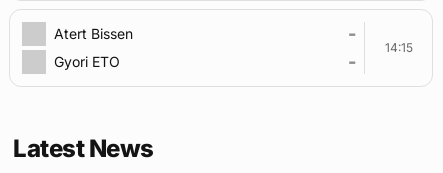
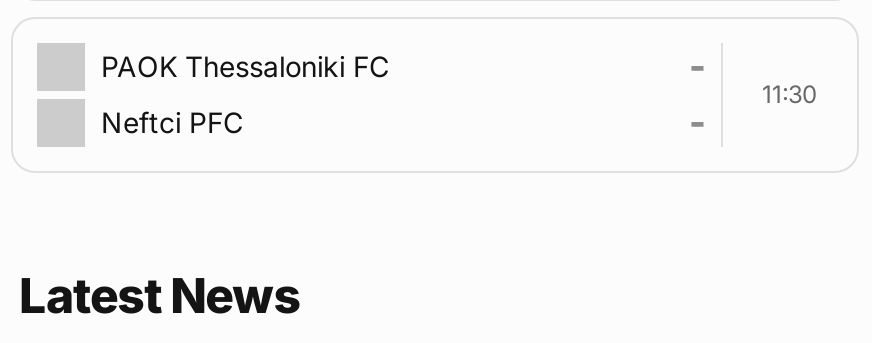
[54,25,133,42] Atert Bissen -> [101,50,389,84] PAOK Thessaloniki FC
[384,40,412,55] 14:15 -> [762,80,818,110] 11:30
[54,53,120,70] Gyori ETO -> [101,106,243,140] Neftci PFC

